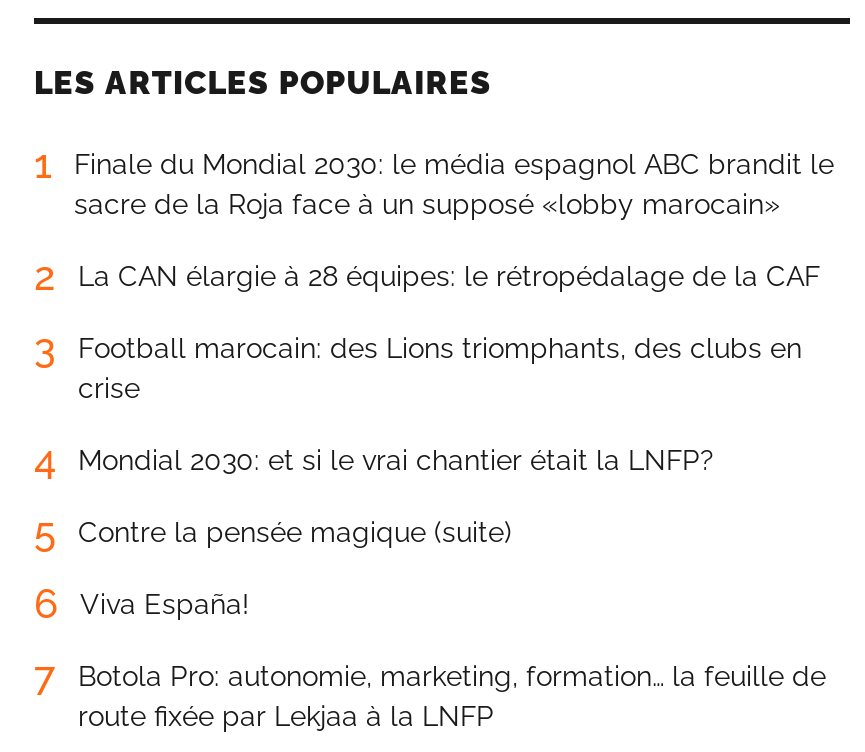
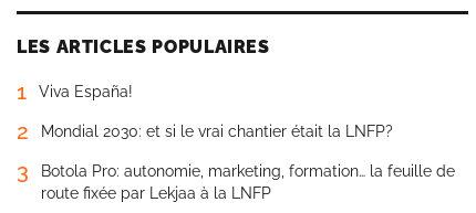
[34,148,834,628] Finale du Mondial 2030: le média espagnol ABC brandit le | sacre de la Roja face à un supposé «lobby marocain» | La CAN élargie à 28 équipes: le rétropédalage de la CAF | Football marocain: des Lions triomphants, des clubs en | crise | 4 | 5 | Contre la pensée magique (suite) | 6 -> none
moved [34,252,714,476] -> [17,118,393,184]: 2 | Mondial 2030: et si le vrai chantier était la LNFP? | 3
moved [80,588,250,620] -> [39,83,133,100]: Viva España!
[34,652,54,700] 7 -> none

